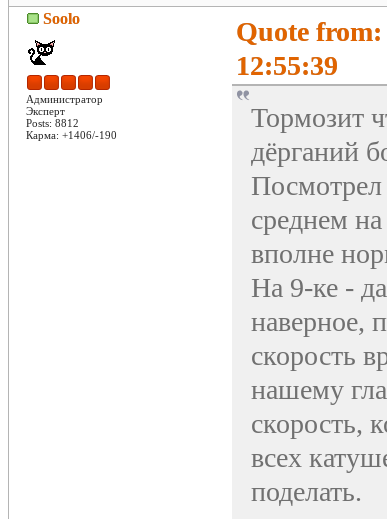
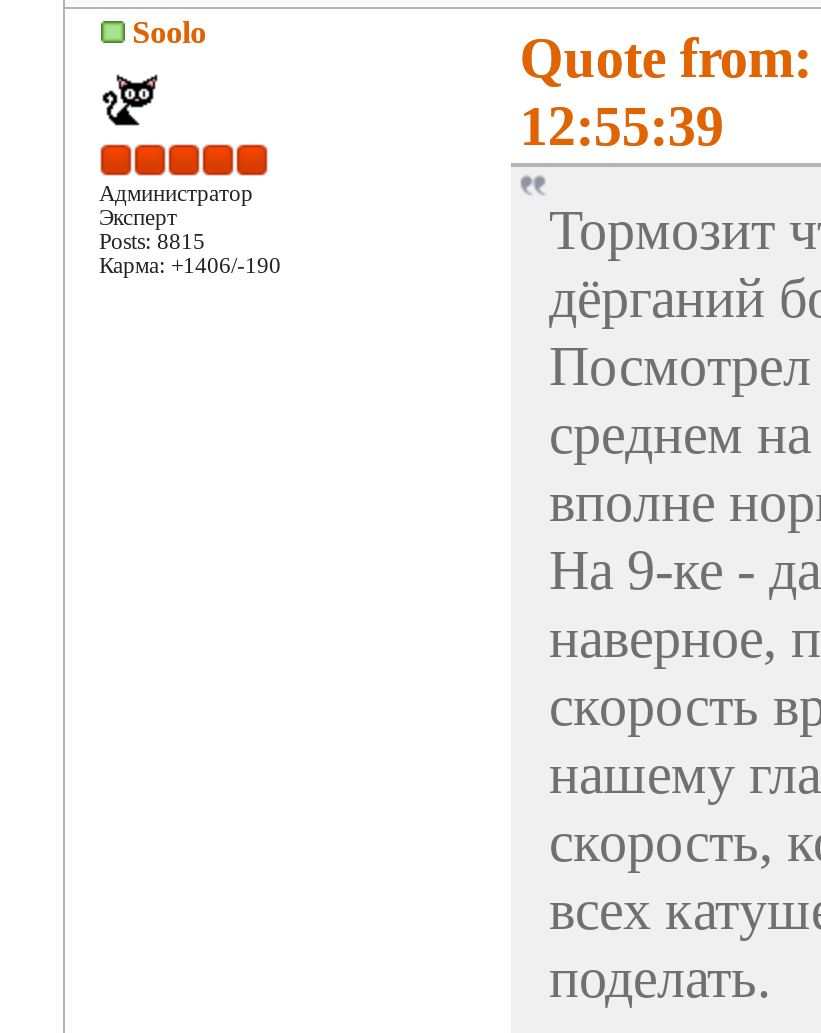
[26,117,79,129] Posts: 8812 -> [99,229,205,253] Posts: 8815

